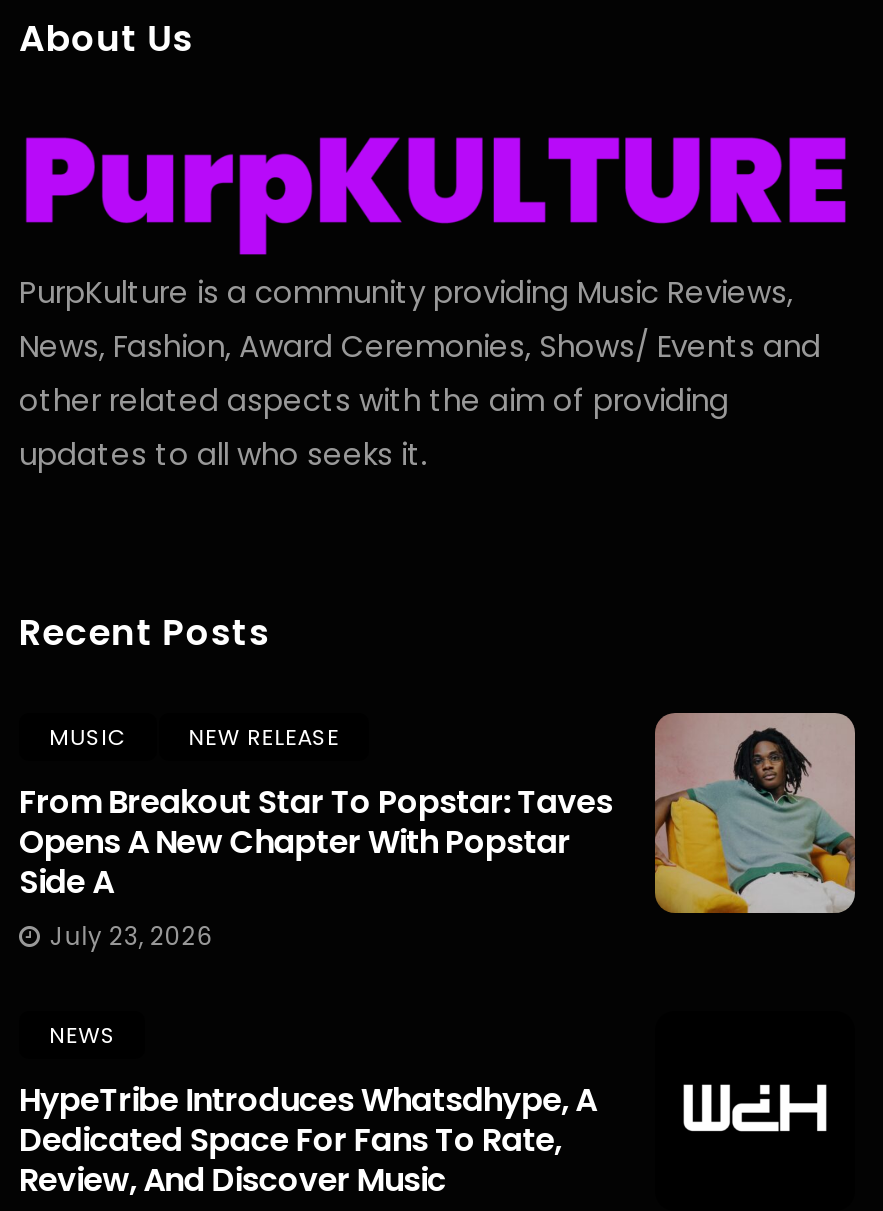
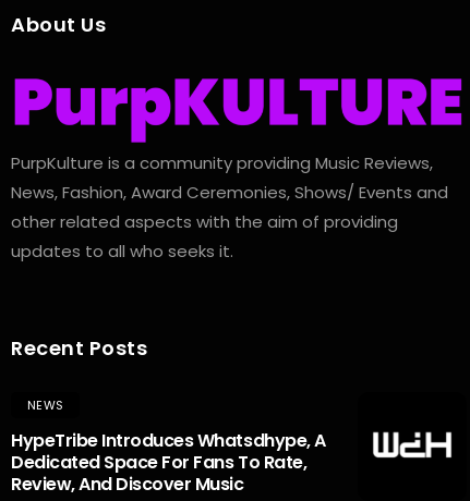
[19,711,857,952] [image] | MUSIC | NEW RELEASE | From Breakout Star To Popstar: Taves | Opens A New Chapter With Popstar | Side A | July 23, 2026 -> none

